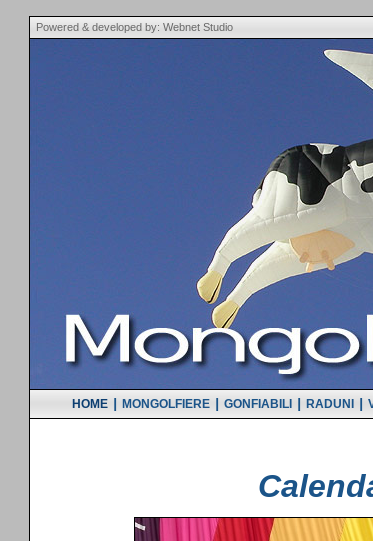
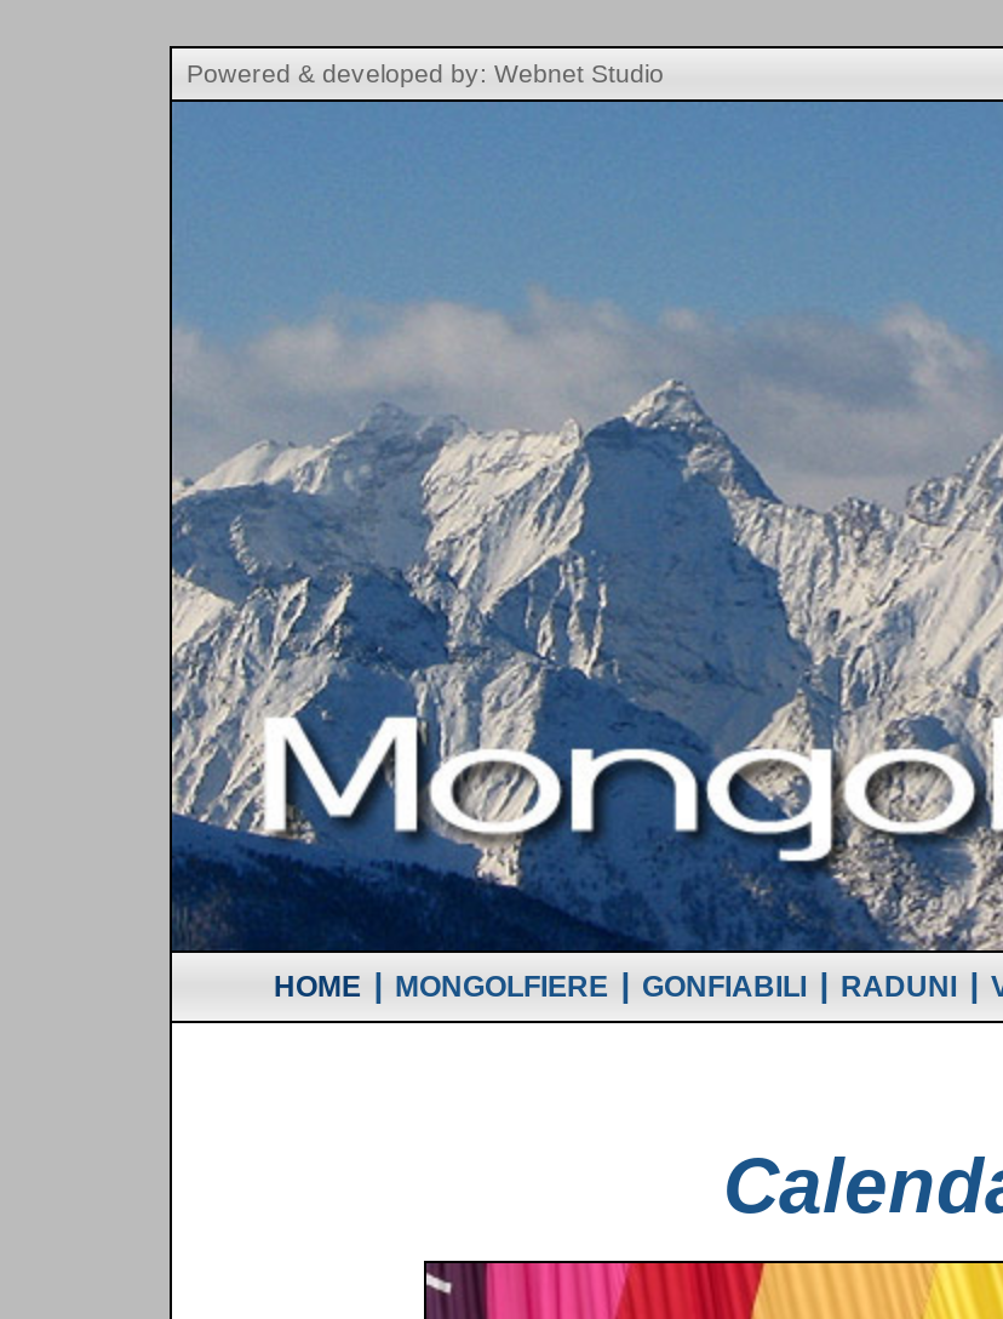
[29,39,370,390] [image] -> [170,104,996,953] [image]

